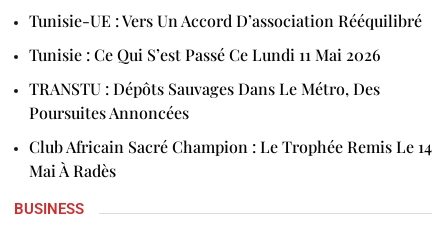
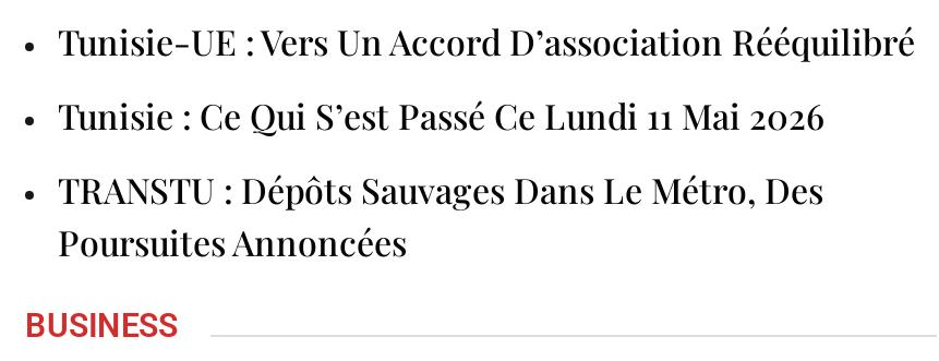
[29,135,432,180] Club Africain Sacré Champion : Le Trophée Remis Le 14 | Mai À Radès -> none

